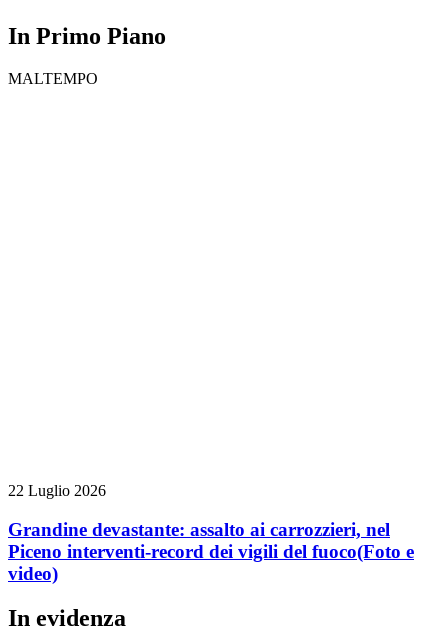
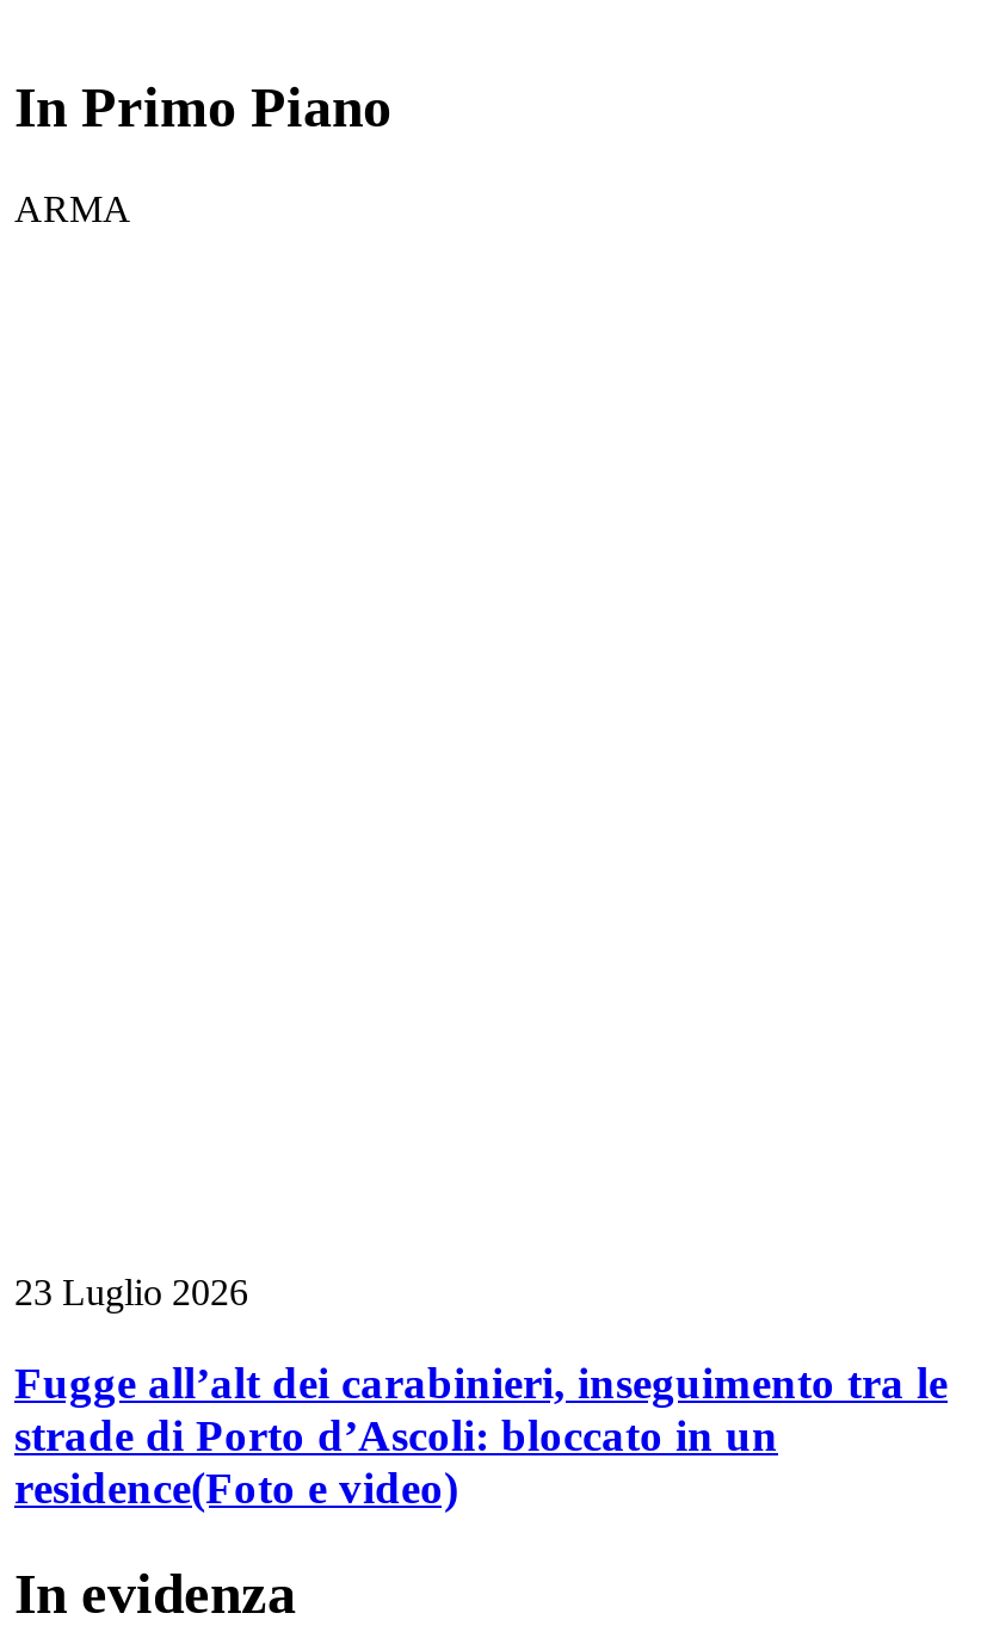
[8,70,98,87] MALTEMPO -> [14,188,131,228] ARMA
[8,482,106,499] 22 Luglio 2026 -> [14,1271,248,1311] 23 Luglio 2026
[8,519,414,584] Grandine devastante: assalto ai carrozzieri, nel | Piceno interventi-record dei vigili del fuoco(Foto e | video) -> [14,1358,948,1513] Fugge all’alt dei carabinieri, inseguimento tra le | strade di Porto d’Ascoli: bloccato in un | residence(Foto e video)

